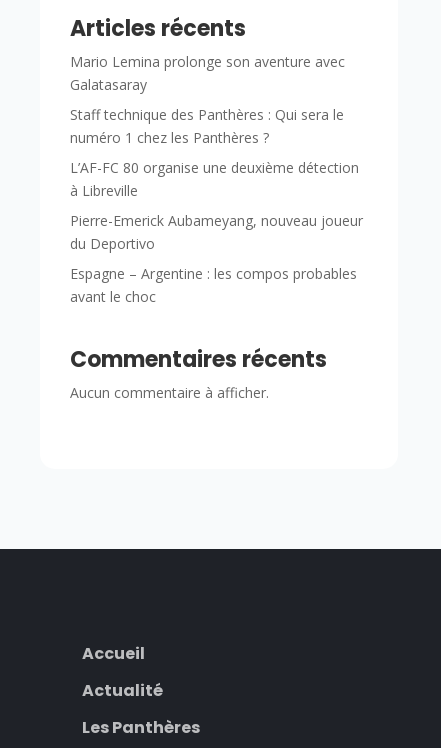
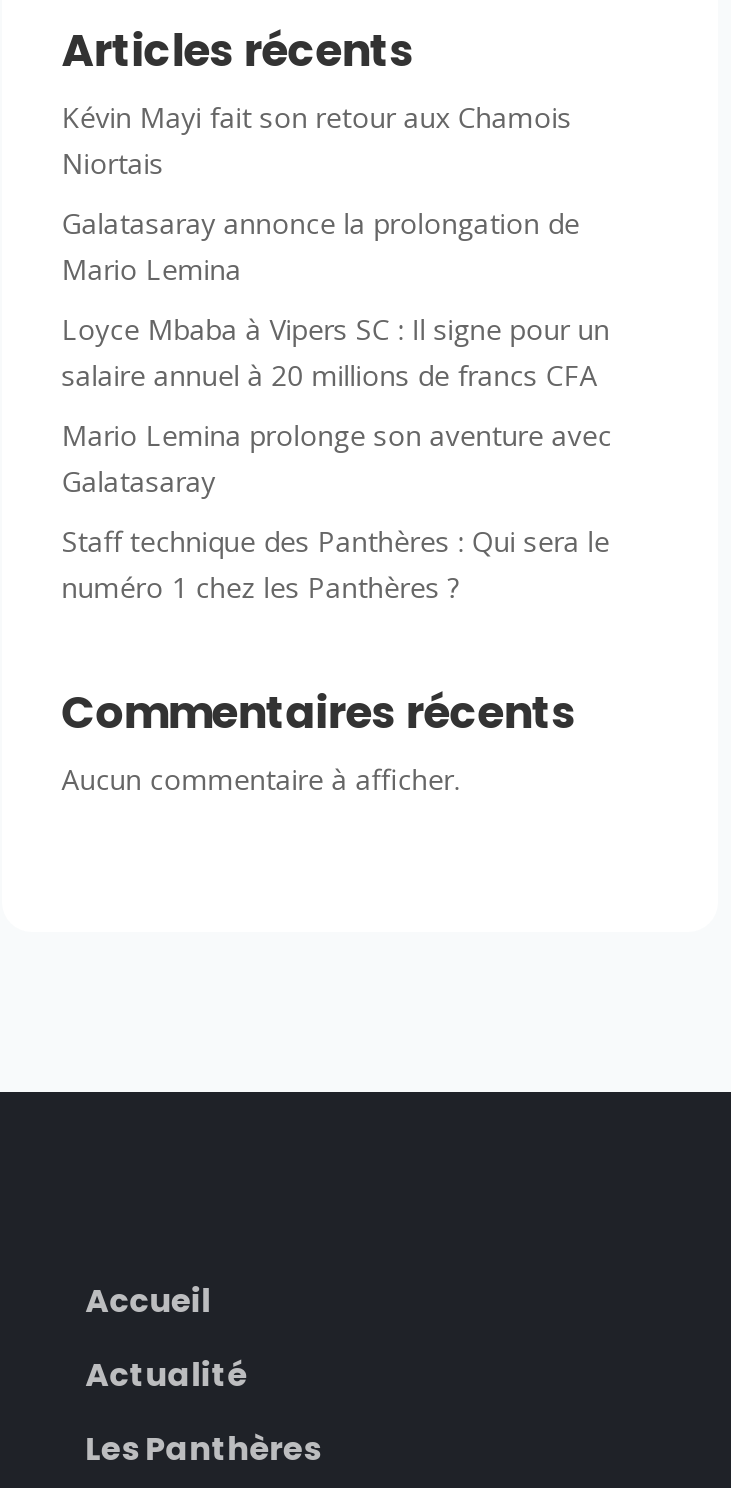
none -> [62,98,610,394] Kévin Mayi fait son retour aux Chamois | Niortais | Galatasaray annonce la prolongation de | Mario Lemina | Loyce Mbaba à Vipers SC : Il signe pour un | salaire annuel à 20 millions de francs CFA
moved [70,52,345,147] -> [62,416,612,606]: Mario Lemina prolonge son aventure avec | Galatasaray | Staff technique des Panthères : Qui sera le | numéro 1 chez les Panthères ?
[70,158,363,306] L’AF-FC 80 organise une deuxième détection | à Libreville | Pierre-Emerick Aubameyang, nouveau joueur | du Deportivo | Espagne – Argentine : les compos probables | avant le choc -> none

